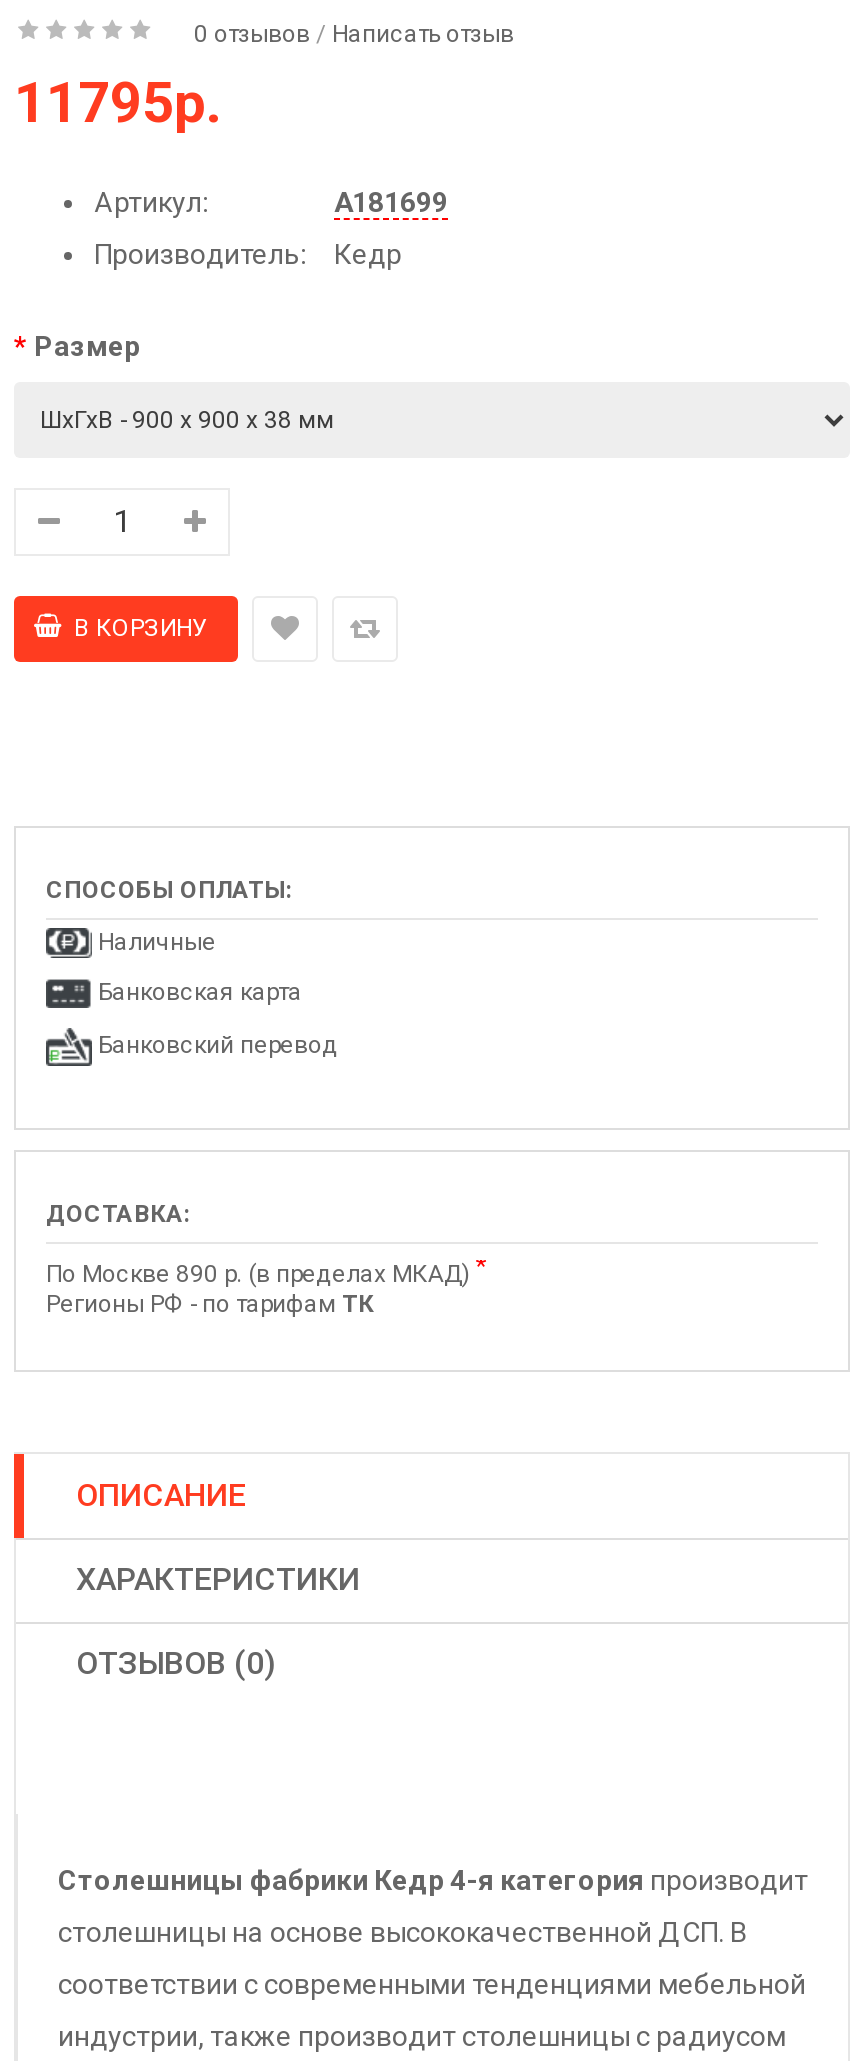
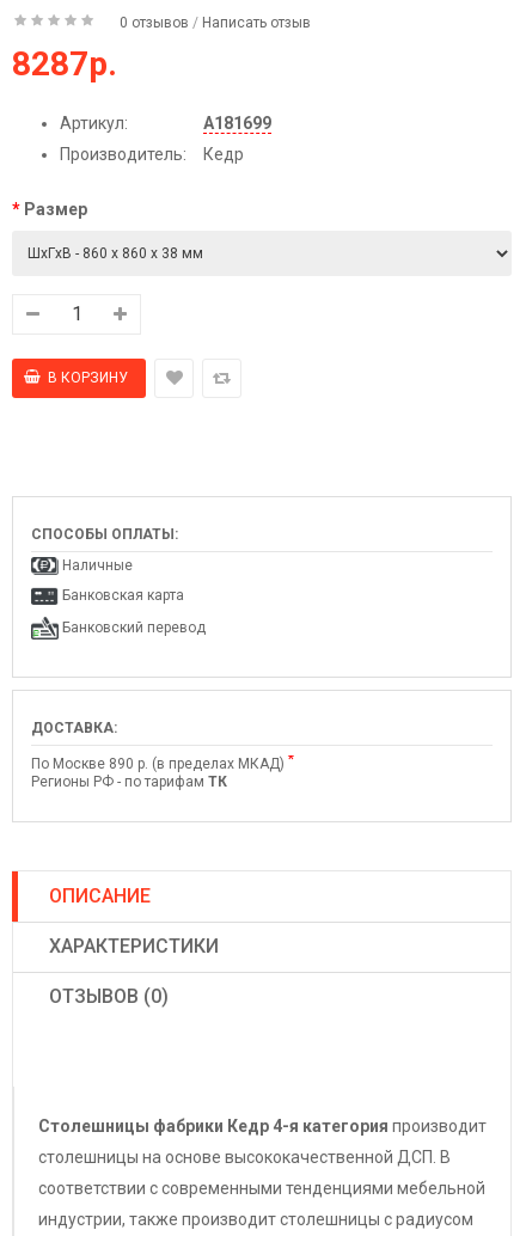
[14,69,222,135] 11795р. -> [12,44,117,83] 8287р.

